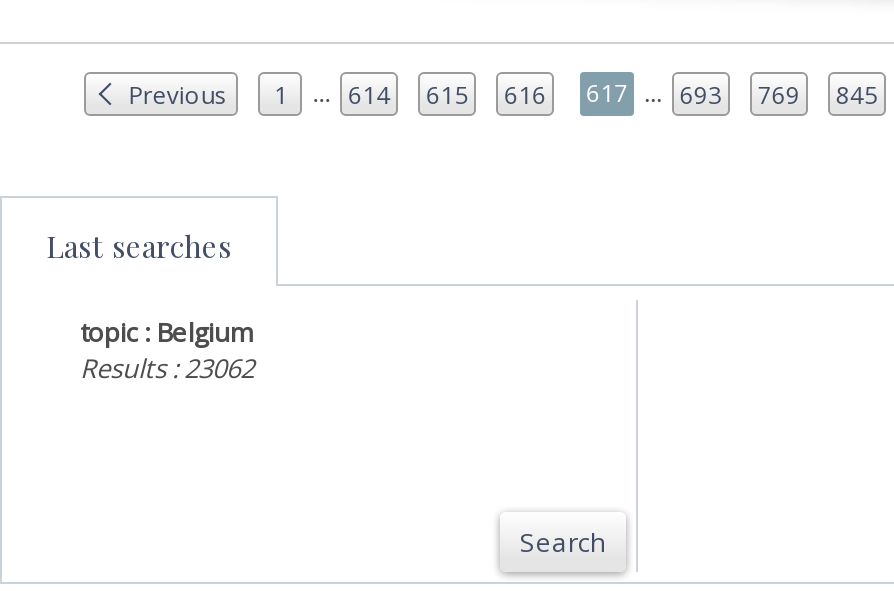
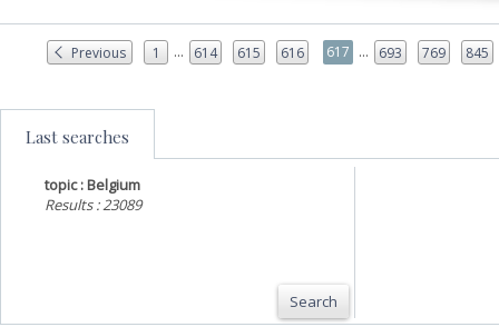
[80,350,254,386] Results : 23062 -> [45,195,141,215] Results : 23089

